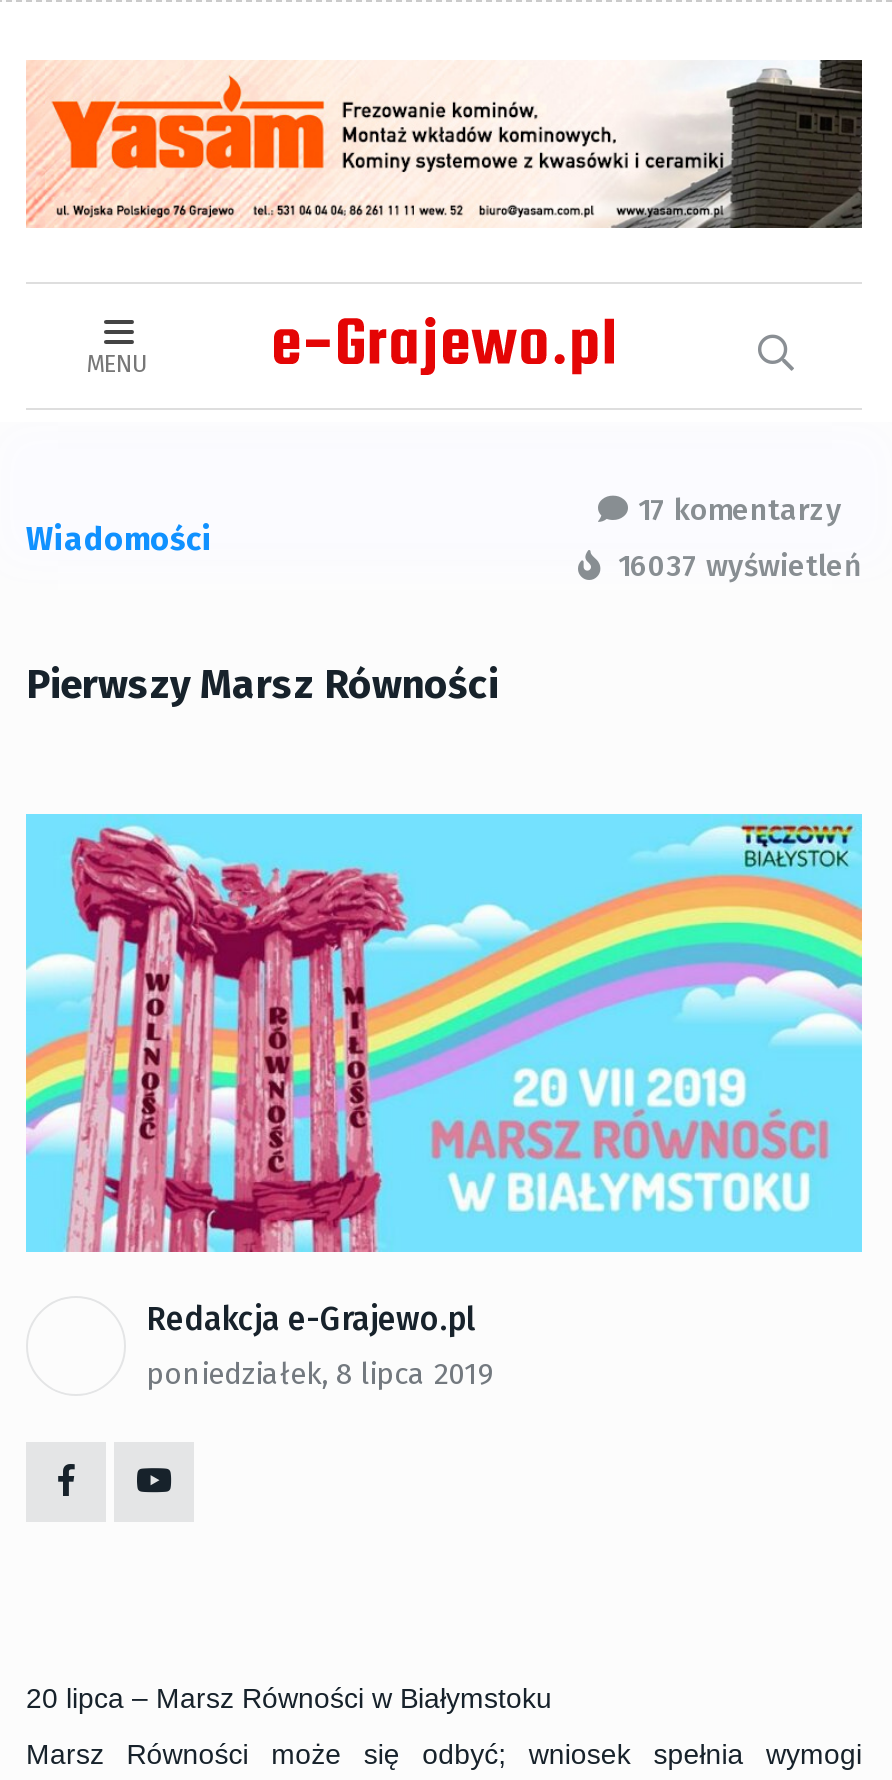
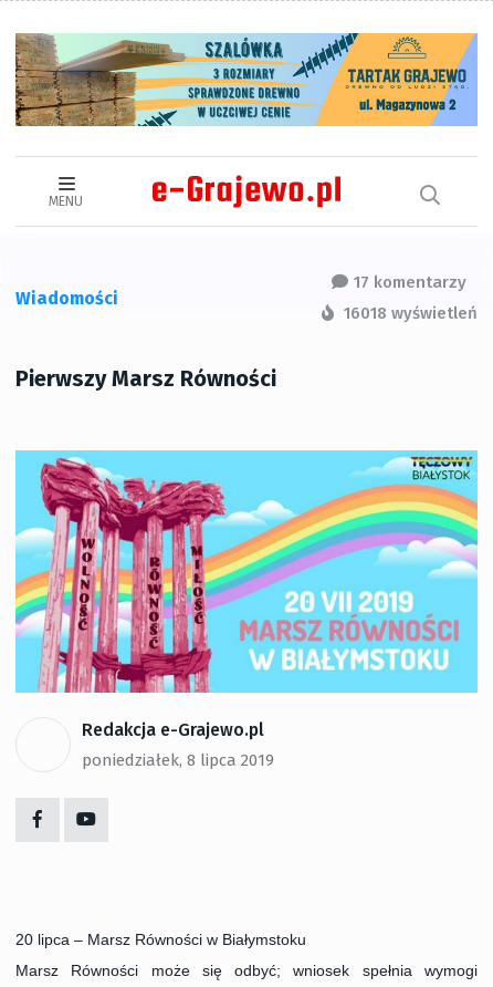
[26,58,864,230] [image] -> [14,32,478,127] [image]
[610,548,862,584] 16037 wyświetleń -> [339,303,478,323] 16018 wyświetleń

